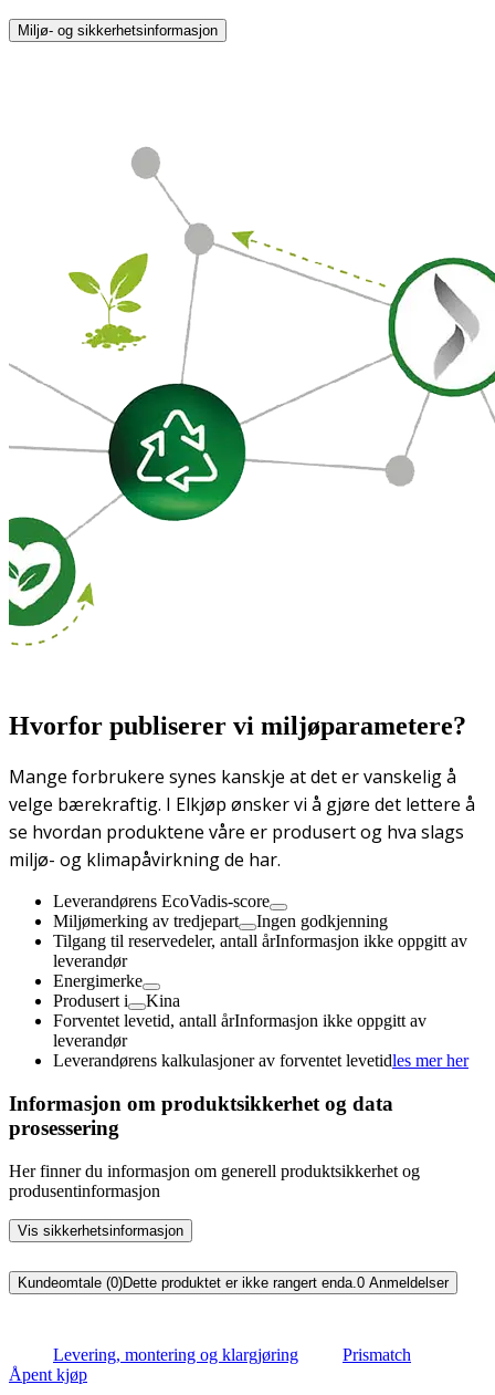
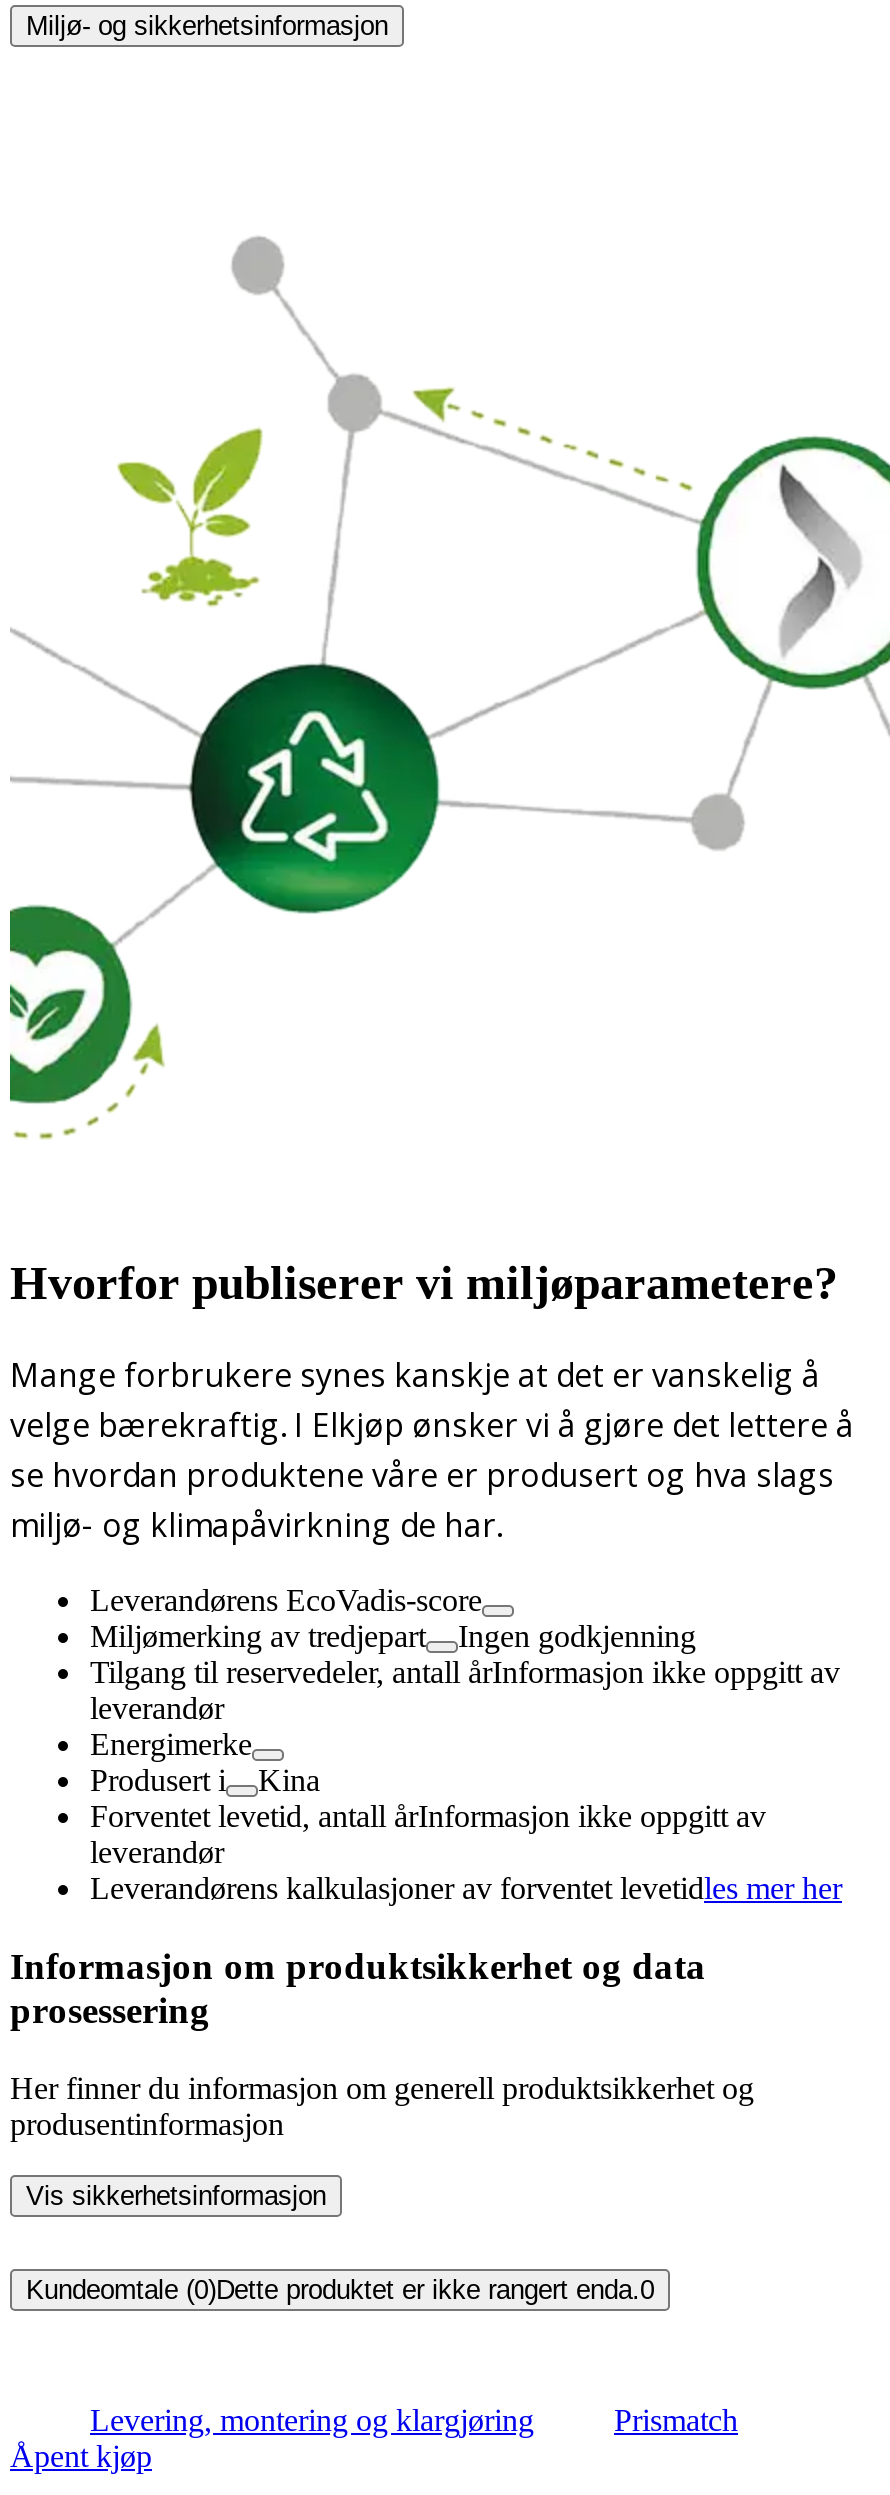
[18,1274,449,1291] Kundeomtale (0)Dette produktet er ikke rangert enda.0 Anmeldelser -> [26,2274,654,2304] Kundeomtale (0)Dette produktet er ikke rangert enda.0

